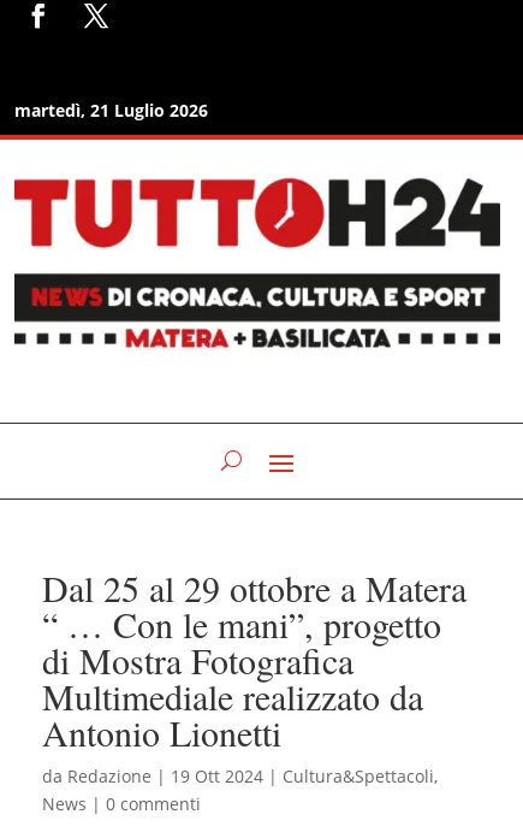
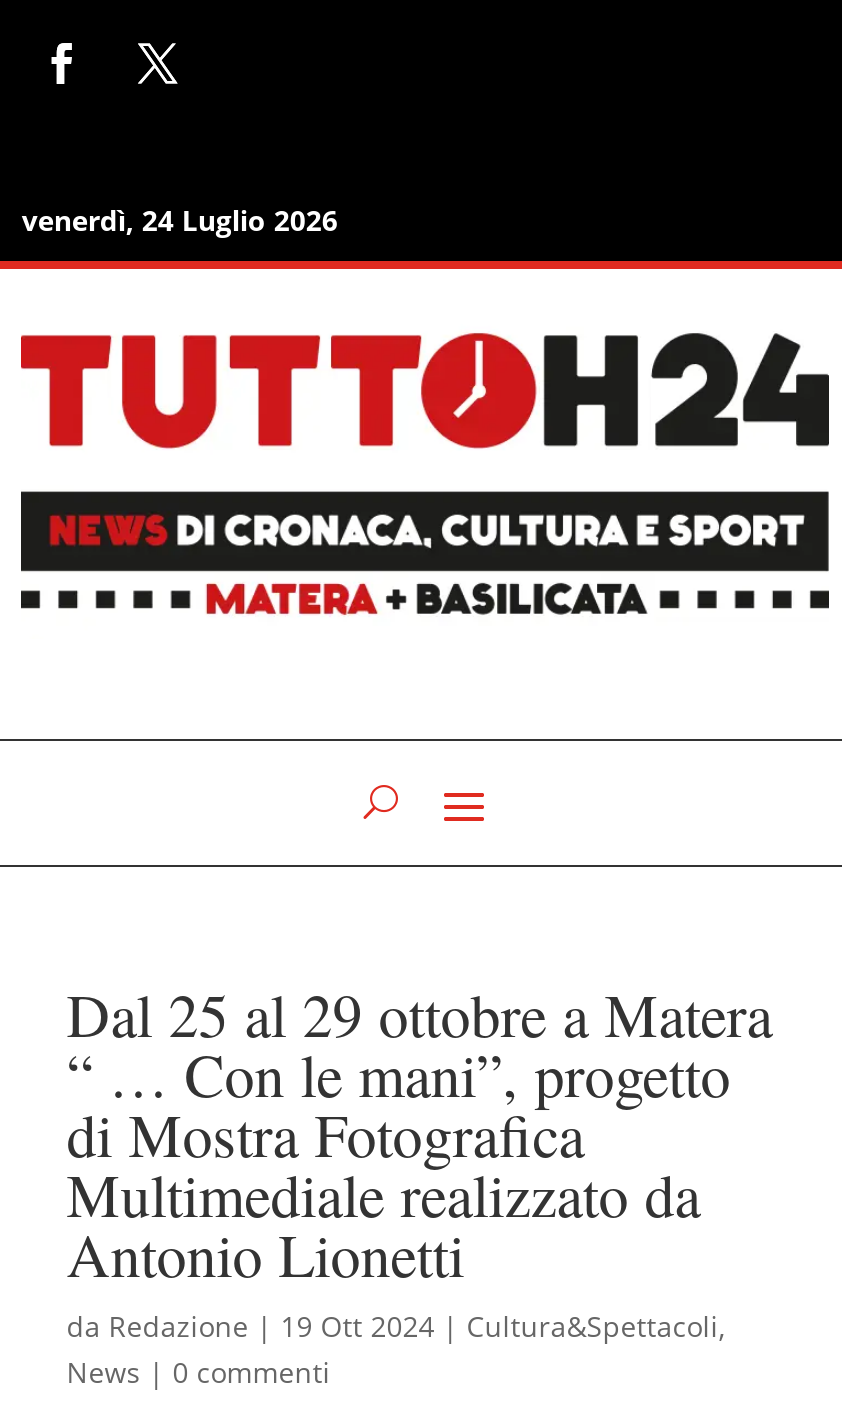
[15,99,208,122] martedì, 21 Luglio 2026 -> [22,201,338,239] venerdì, 24 Luglio 2026

